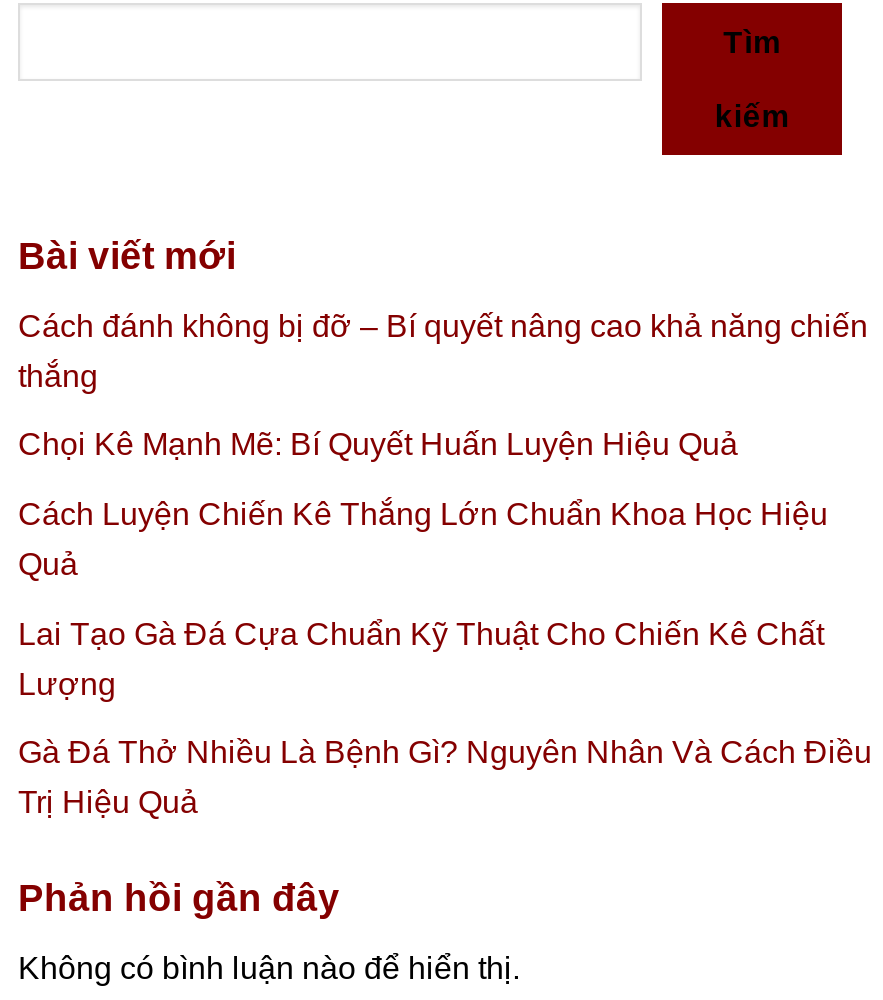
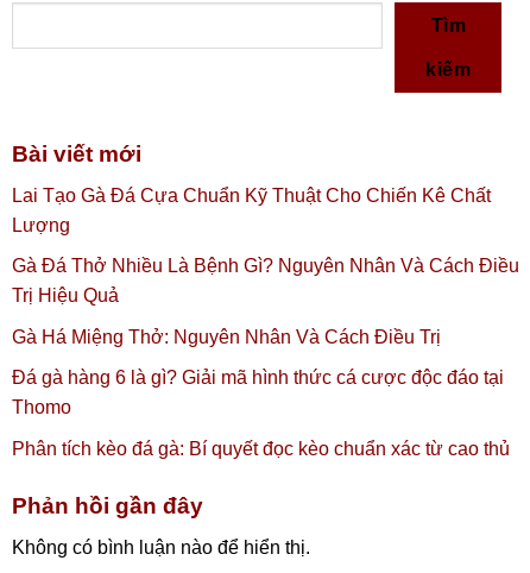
[18,308,868,581] Cách đánh không bị đỡ – Bí quyết nâng cao khả năng chiến | thắng | Chọi Kê Mạnh Mẽ: Bí Quyết Huấn Luyện Hiệu Quả | Cách Luyện Chiến Kê Thắng Lớn Chuẩn Khoa Học Hiệu | Quả -> none
moved [18,616,872,819] -> [12,185,519,306]: Lai Tạo Gà Đá Cựa Chuẩn Kỹ Thuật Cho Chiến Kê Chất | Lượng | Gà Đá Thở Nhiều Là Bệnh Gì? Nguyên Nhân Và Cách Điều | Trị Hiệu Quả
none -> [12,327,510,459] Gà Há Miệng Thở: Nguyên Nhân Và Cách Điều Trị | Đá gà hàng 6 là gì? Giải mã hình thức cá cược độc đáo tại | Thomo | Phân tích kèo đá gà: Bí quyết đọc kèo chuẩn xác từ cao thủ

